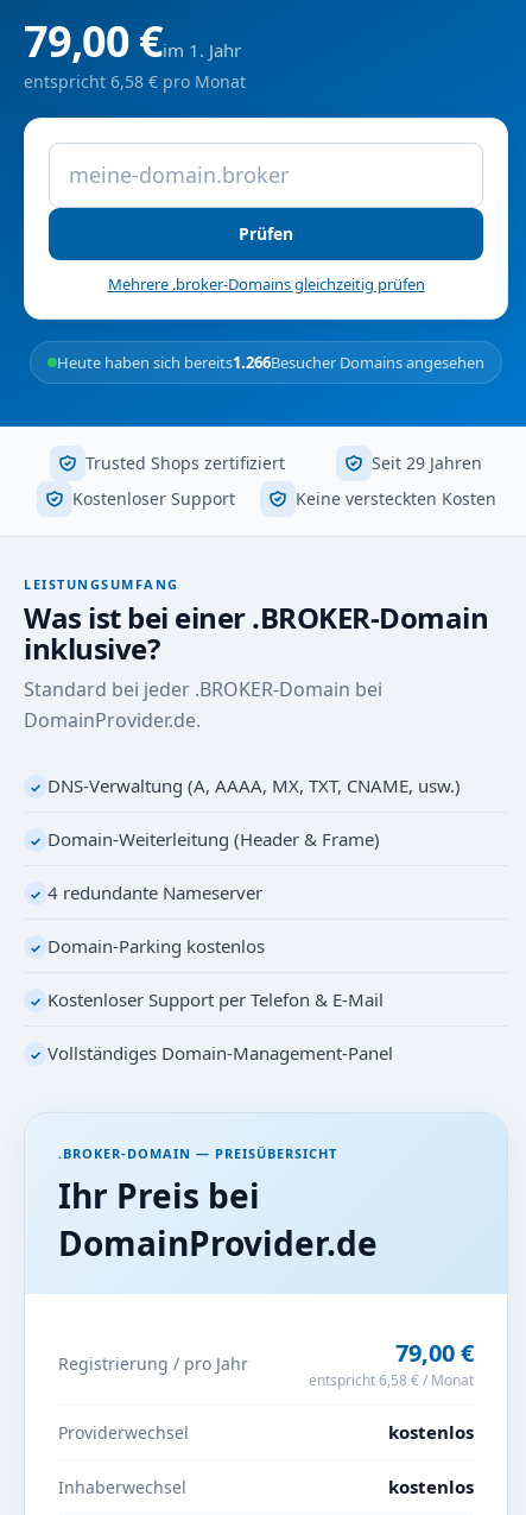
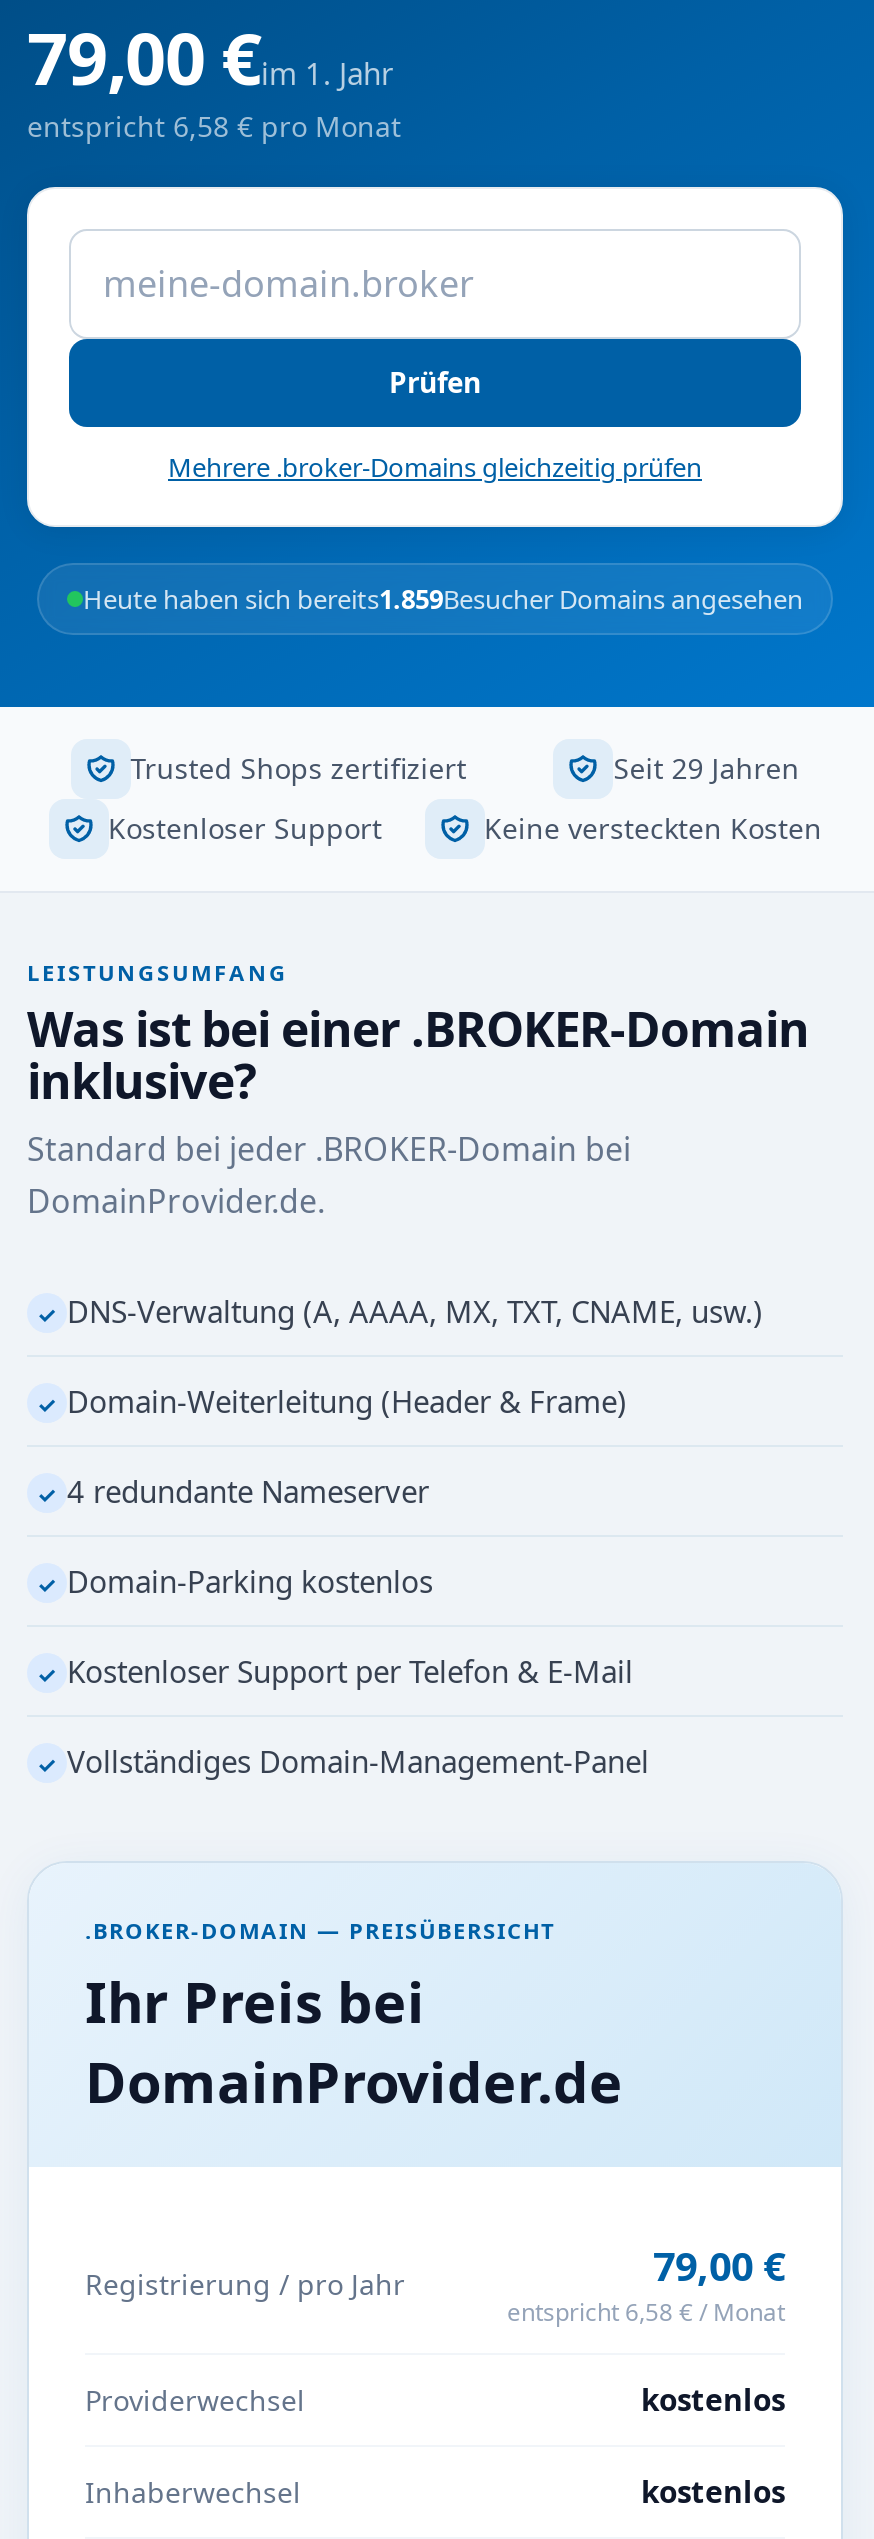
[57,352,484,373] Heute haben sich bereits1.266Besucher Domains angesehen -> [83,581,803,617] Heute haben sich bereits1.859Besucher Domains angesehen

